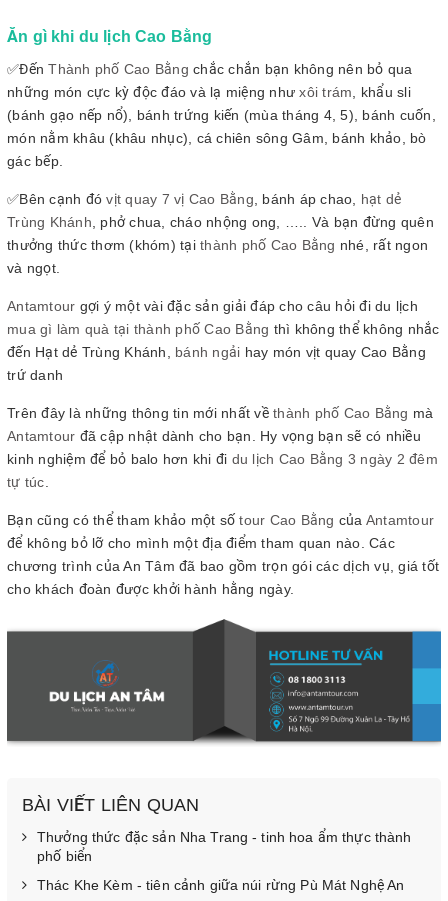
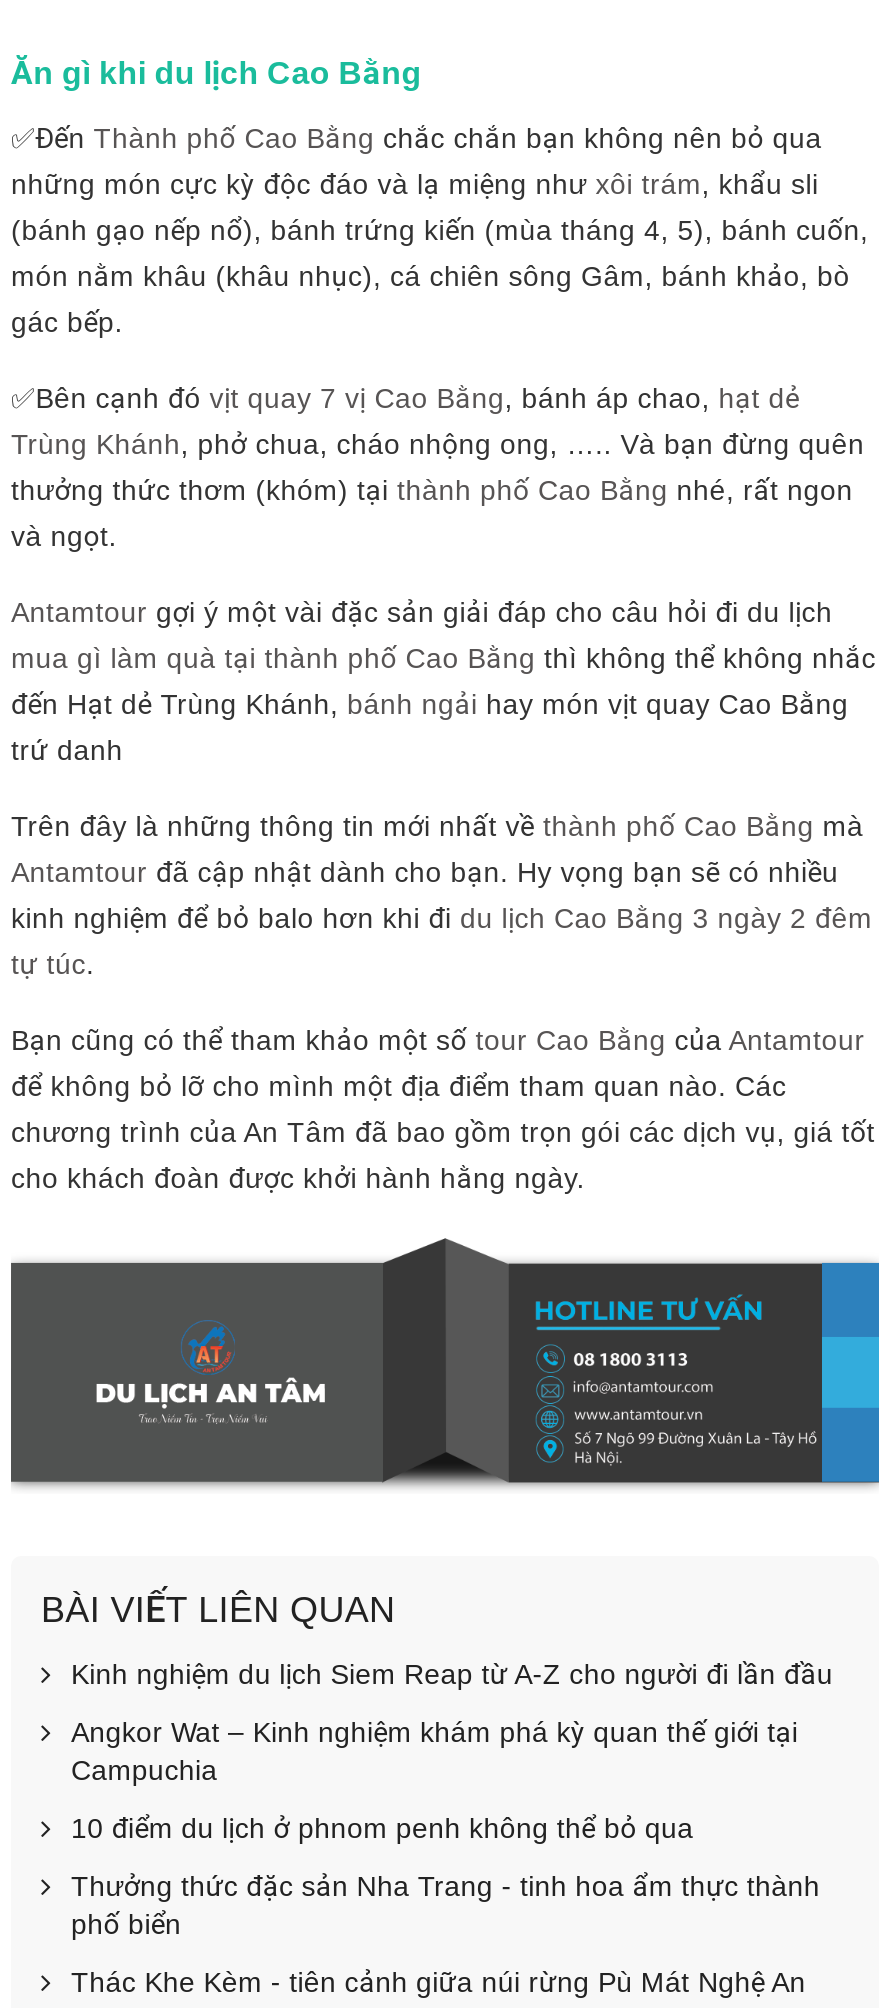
none -> [71,1657,833,1843] Kinh nghiệm du lịch Siem Reap từ A-Z cho người đi lần đầu | Angkor Wat – Kinh nghiệm khám phá kỳ quan thế giới tại | Campuchia | 10 điểm du lịch ở phnom penh không thể bỏ qua

